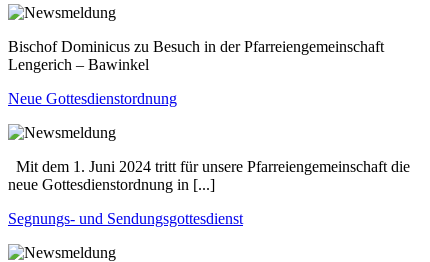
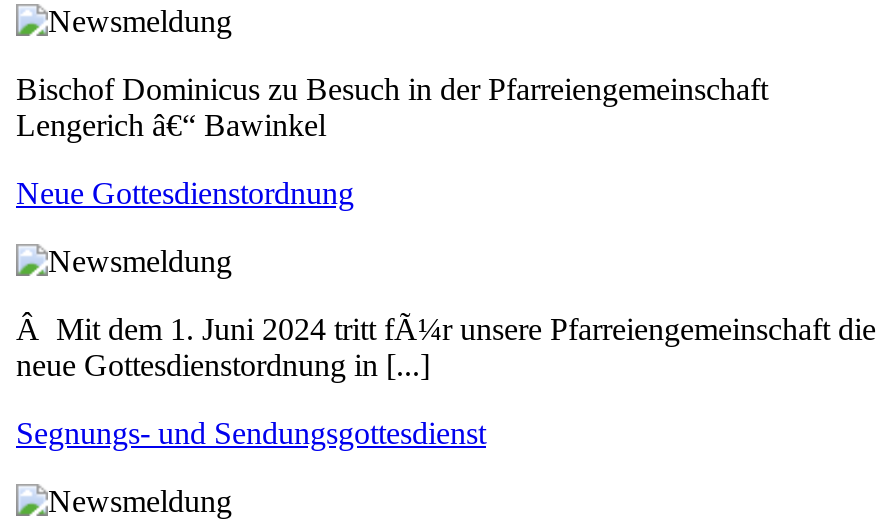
[8,56,149,73] Lengerich – Bawinkel -> [16,109,326,143] Lengerich â€“ Bawinkel
[8,158,410,175] Mit dem 1. Juni 2024 tritt für unsere Pfarreiengemeinschaft die -> [16,313,876,347] Â Mit dem 1. Juni 2024 tritt fÃ¼r unsere Pfarreiengemeinschaft die

